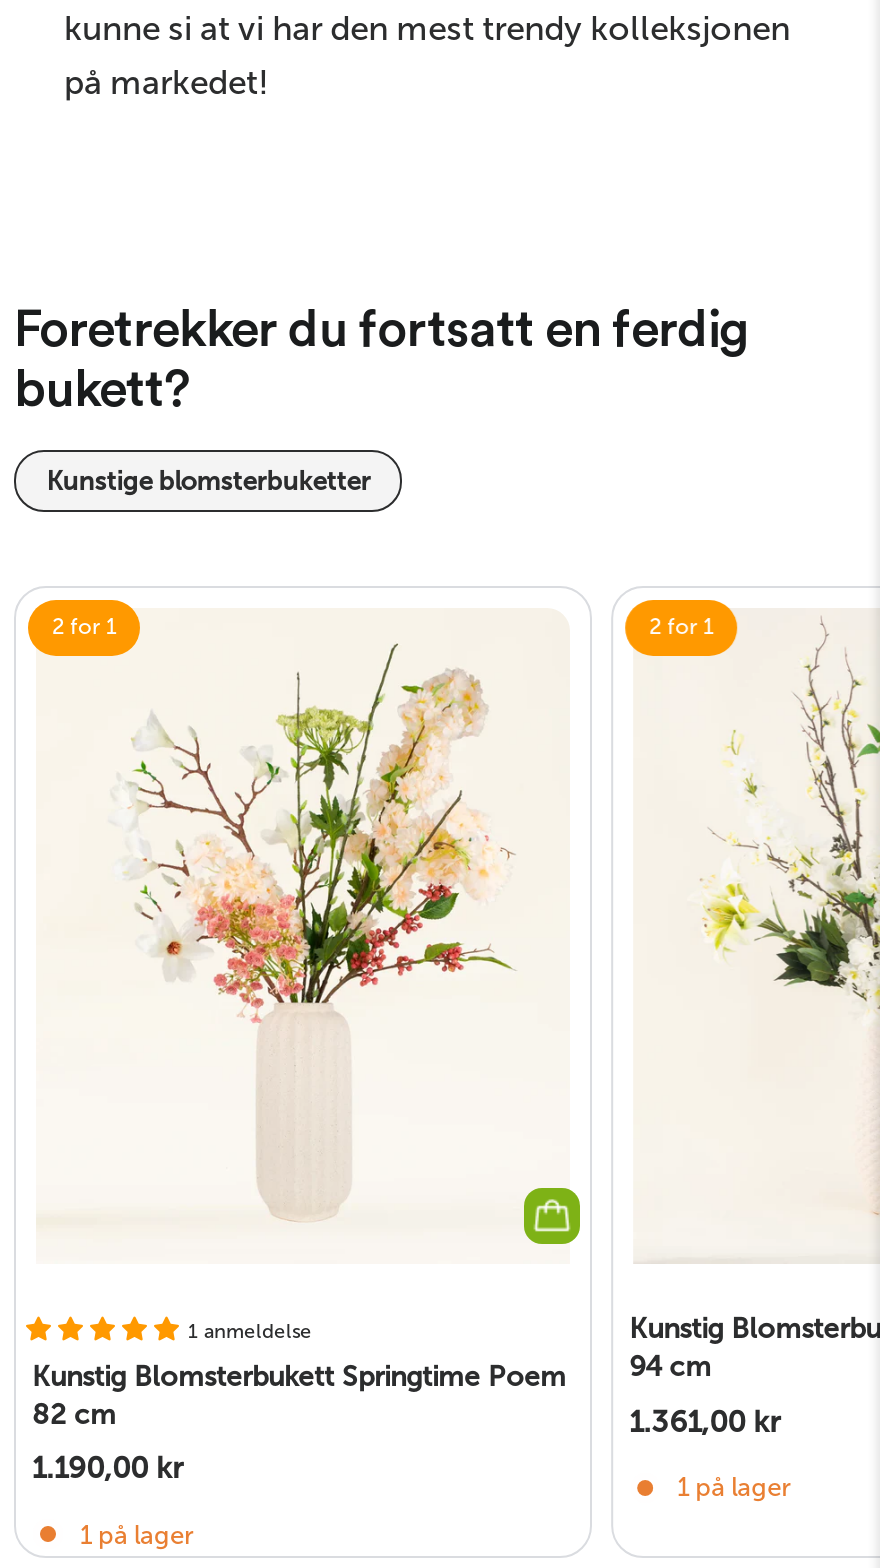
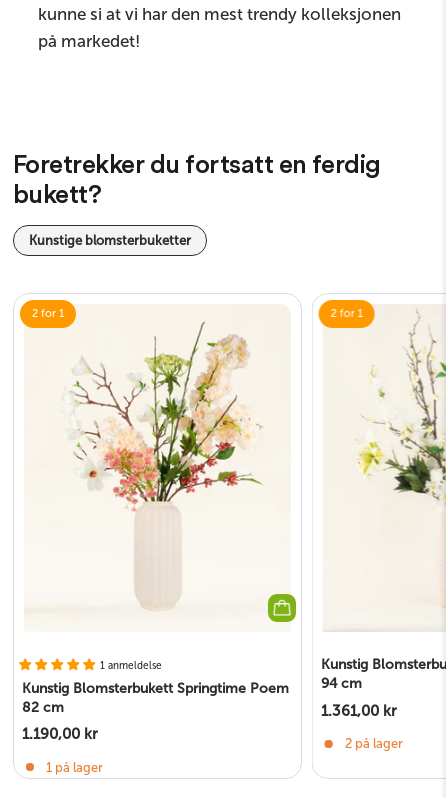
[677,1473,791,1503] 1 på lager -> [345,736,403,751] 2 på lager

